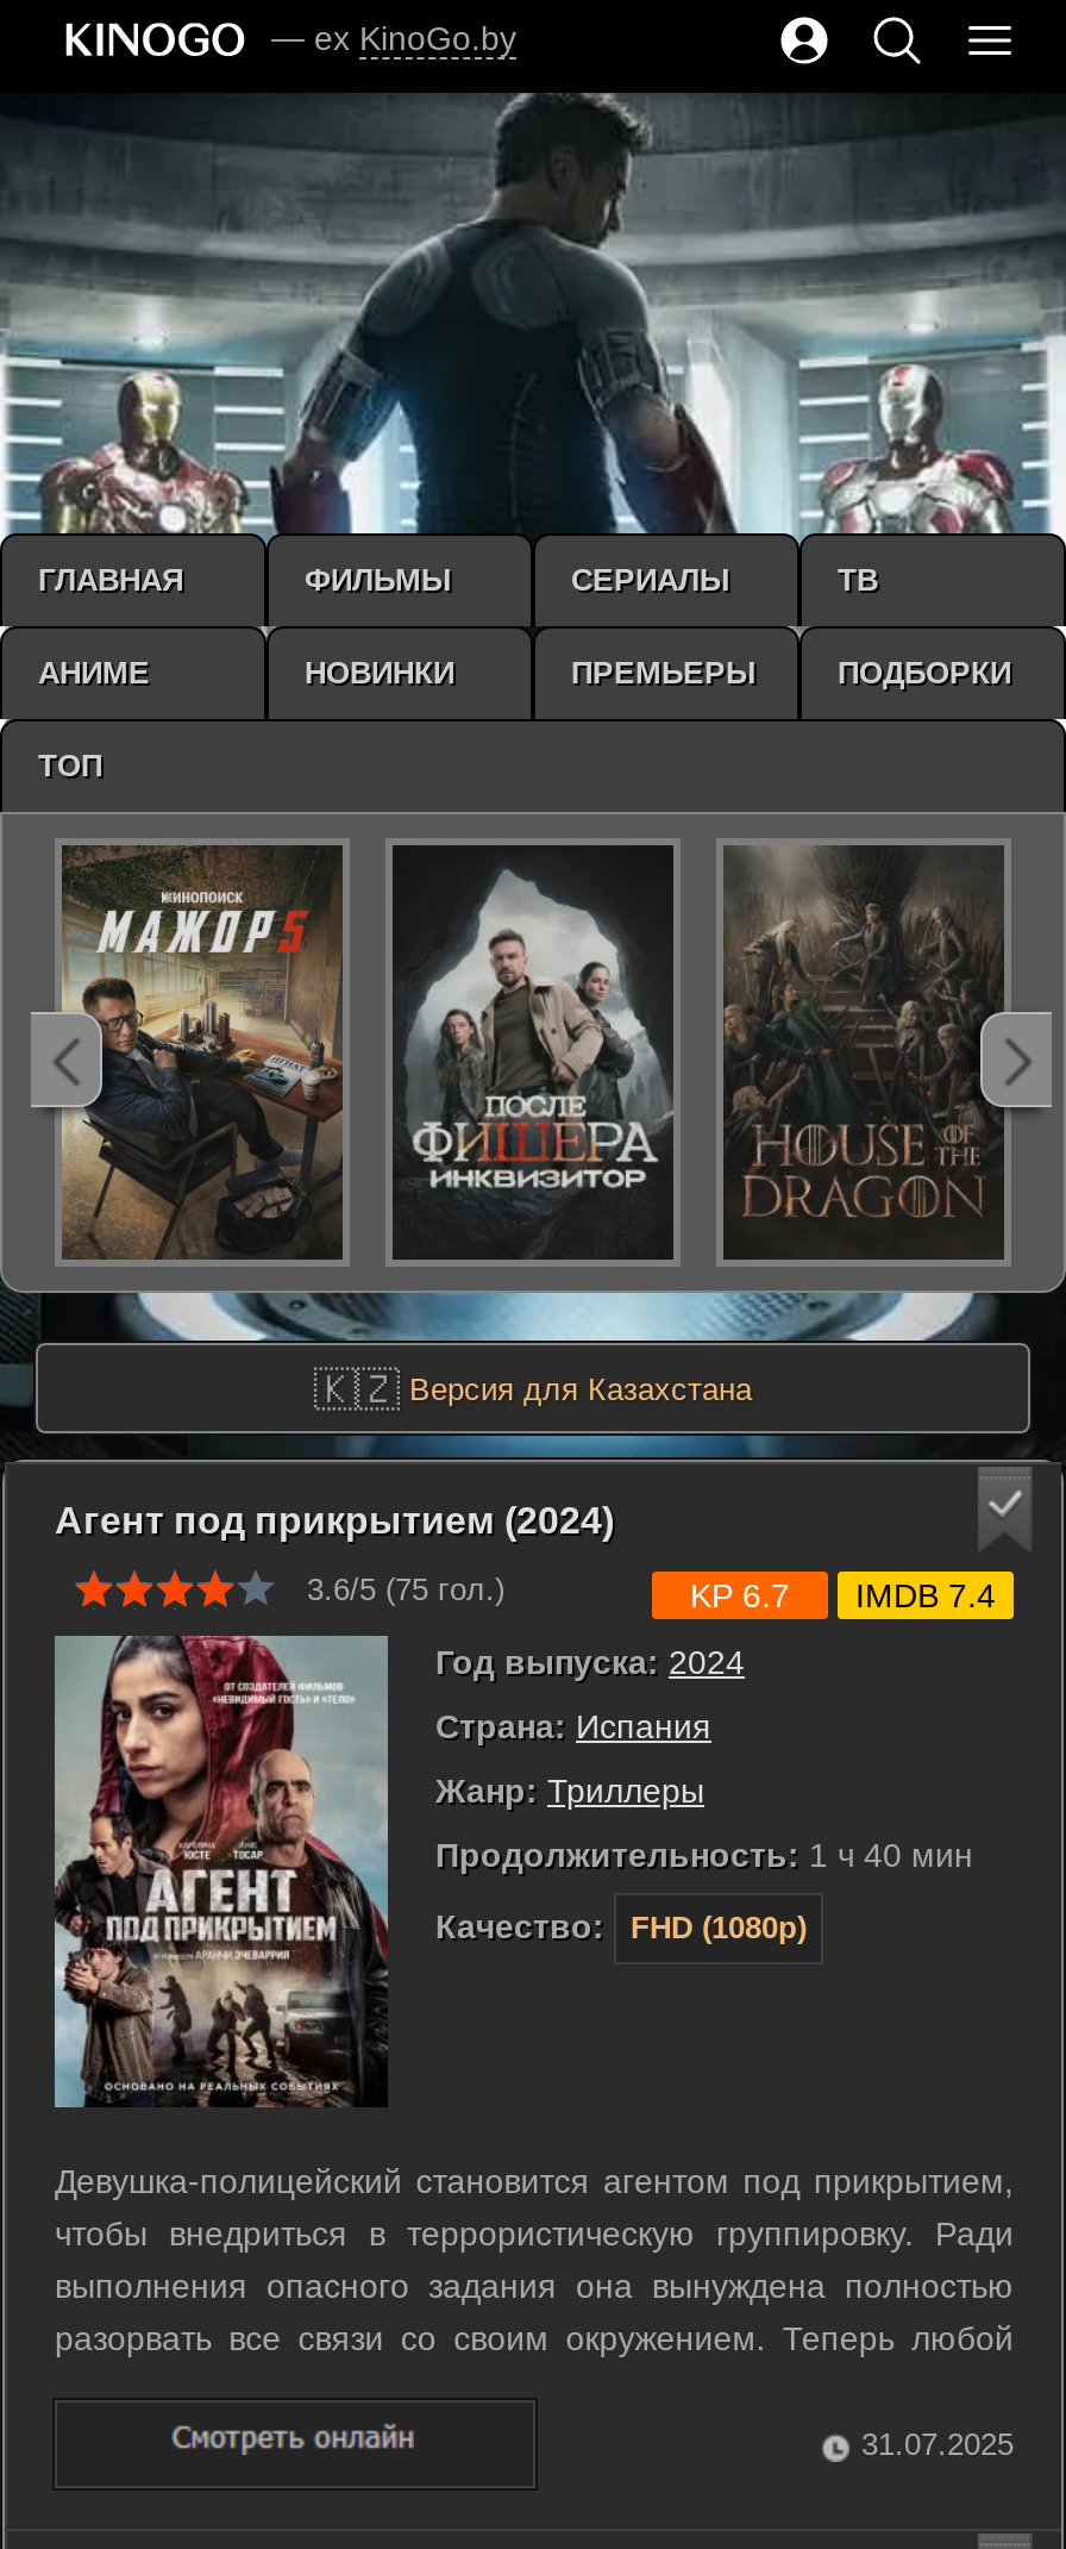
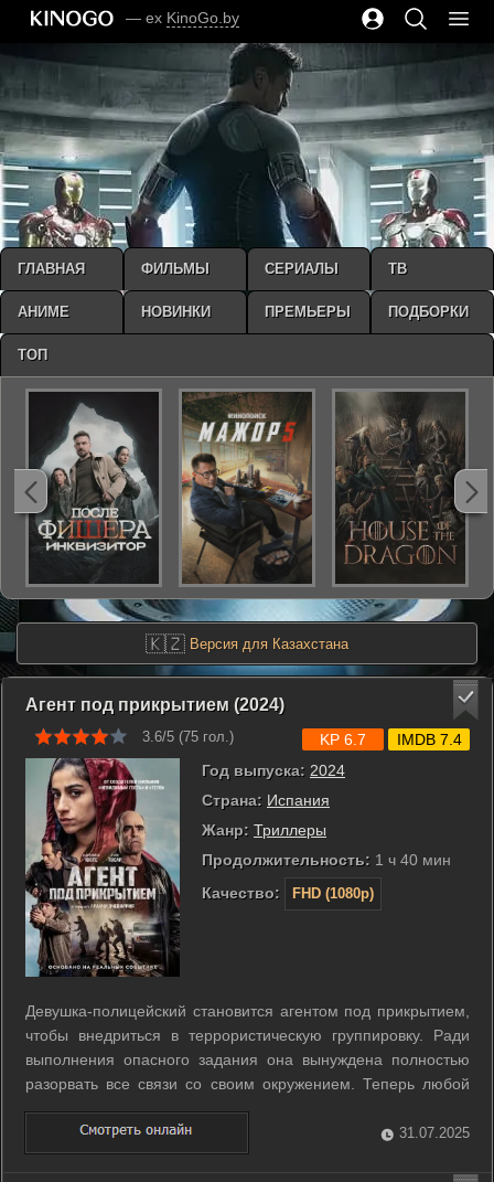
[59,848,343,1260] [image] -> [28,392,159,584] [image]
[390,845,673,1260] [image] -> [181,393,312,583] [image]

